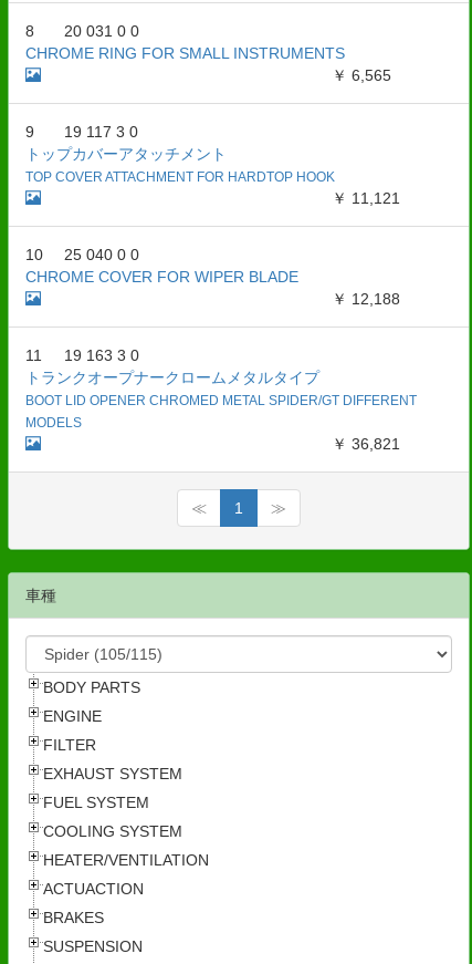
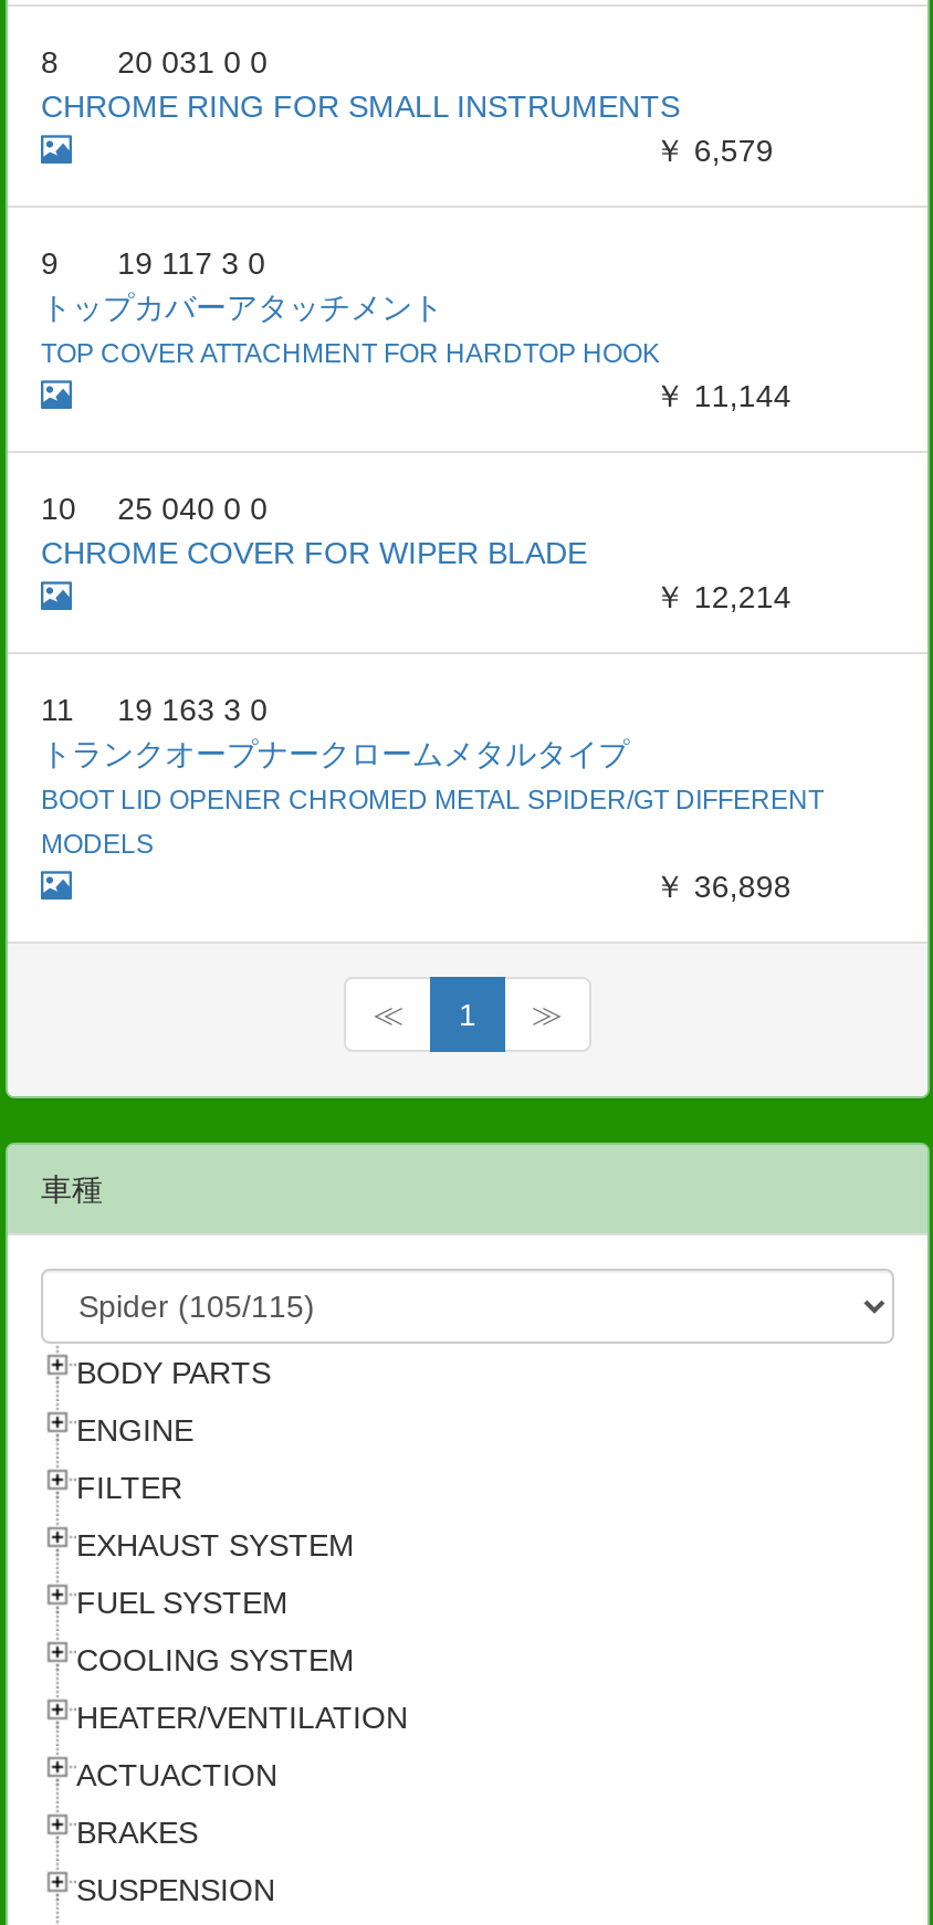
[332,67,392,84] ￥ 6,565 -> [654,133,773,168] ￥ 6,579
[332,189,400,207] ￥ 11,121 -> [654,378,791,414] ￥ 11,144
[332,290,400,308] ￥ 12,188 -> [654,579,791,615] ￥ 12,214
[332,435,400,453] ￥ 36,821 -> [654,869,791,904] ￥ 36,898

